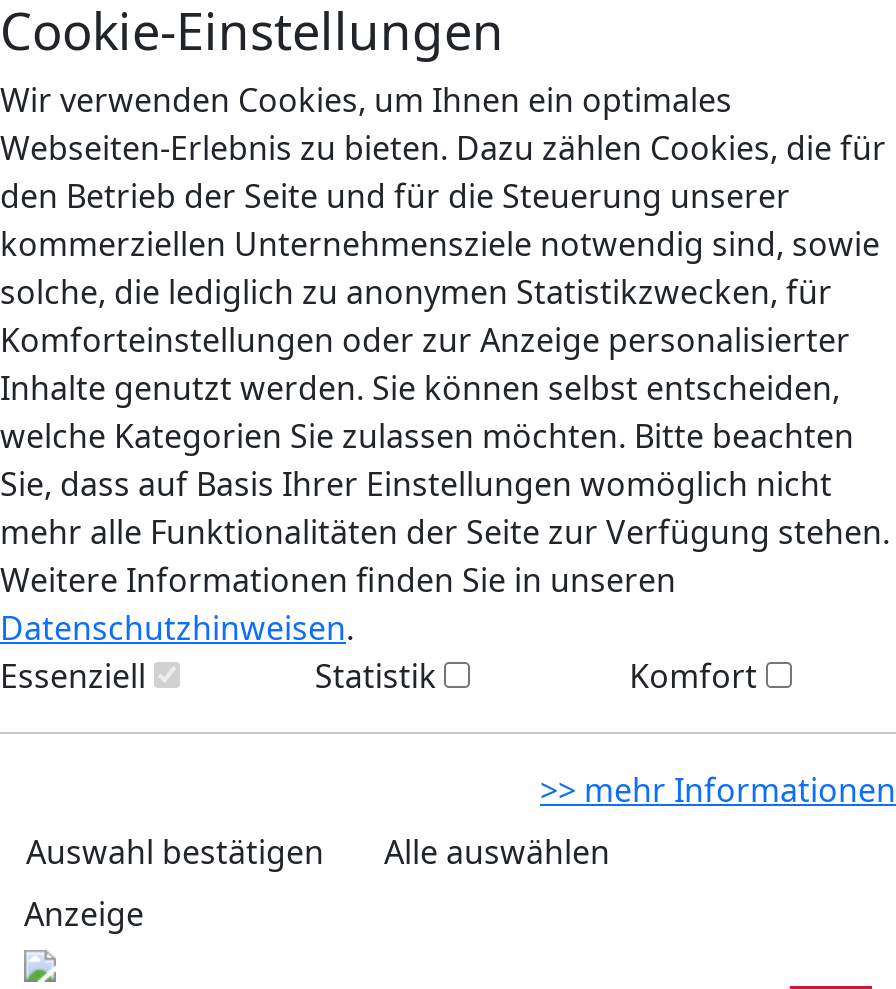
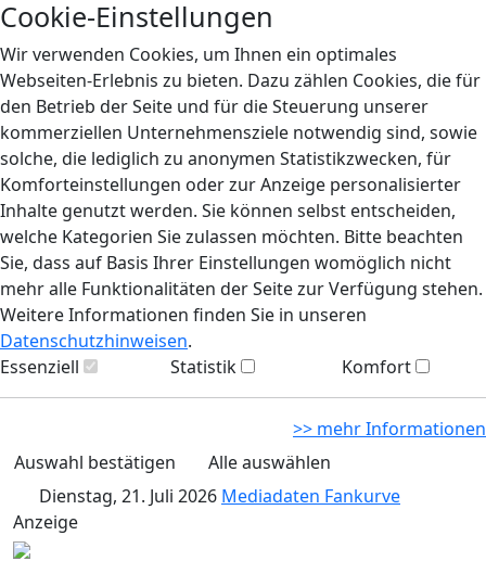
none -> [39,484,400,508] Dienstag, 21. Juli 2026 Mediadaten Fankurve

